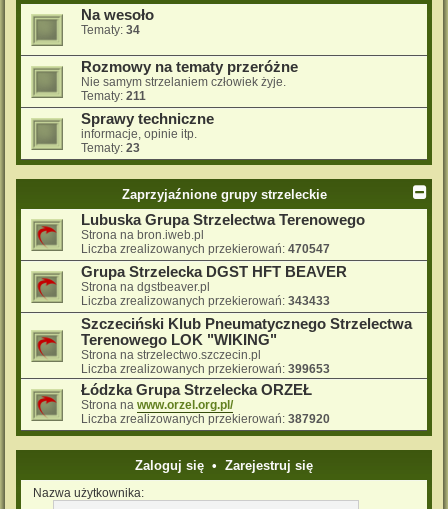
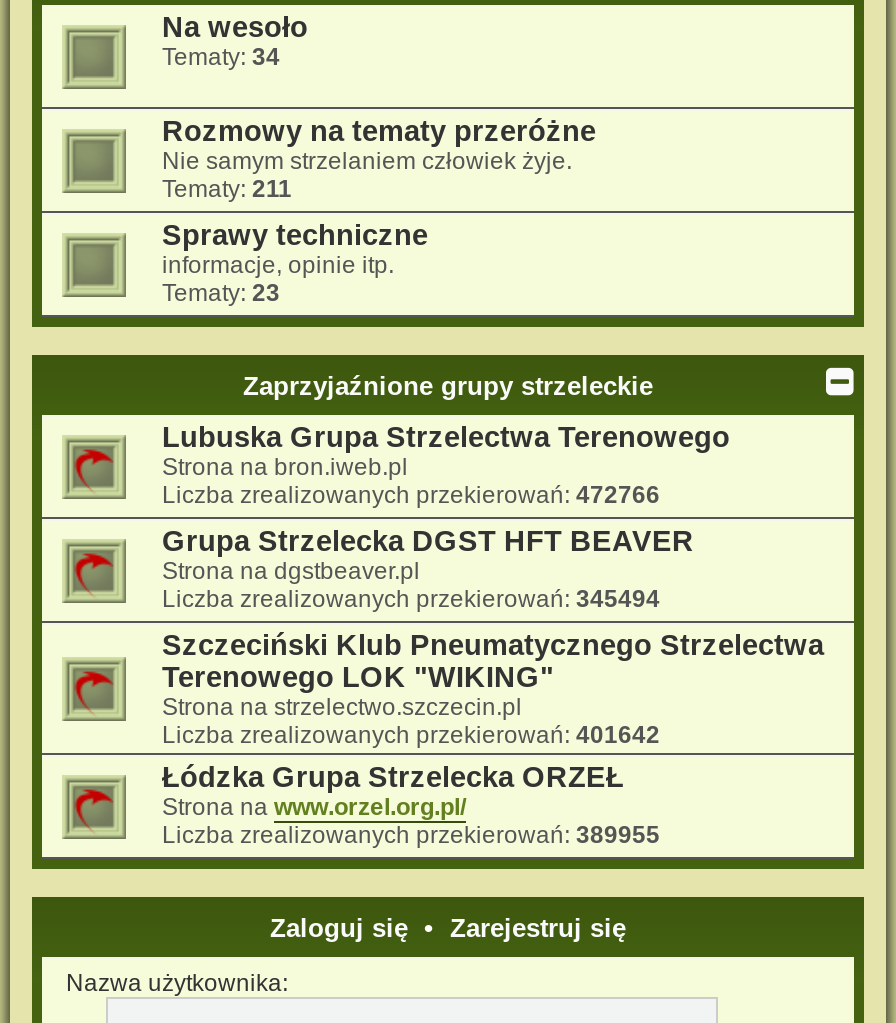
[81,242,330,256] Liczba zrealizowanych przekierowań: 470547 -> [162,481,660,509] Liczba zrealizowanych przekierowań: 472766
[81,294,330,308] Liczba zrealizowanych przekierowań: 343433 -> [162,585,660,613] Liczba zrealizowanych przekierowań: 345494
[81,362,330,376] Liczba zrealizowanych przekierowań: 399653 -> [162,721,660,749] Liczba zrealizowanych przekierowań: 401642
[81,412,330,426] Liczba zrealizowanych przekierowań: 387920 -> [162,821,660,849] Liczba zrealizowanych przekierowań: 389955

